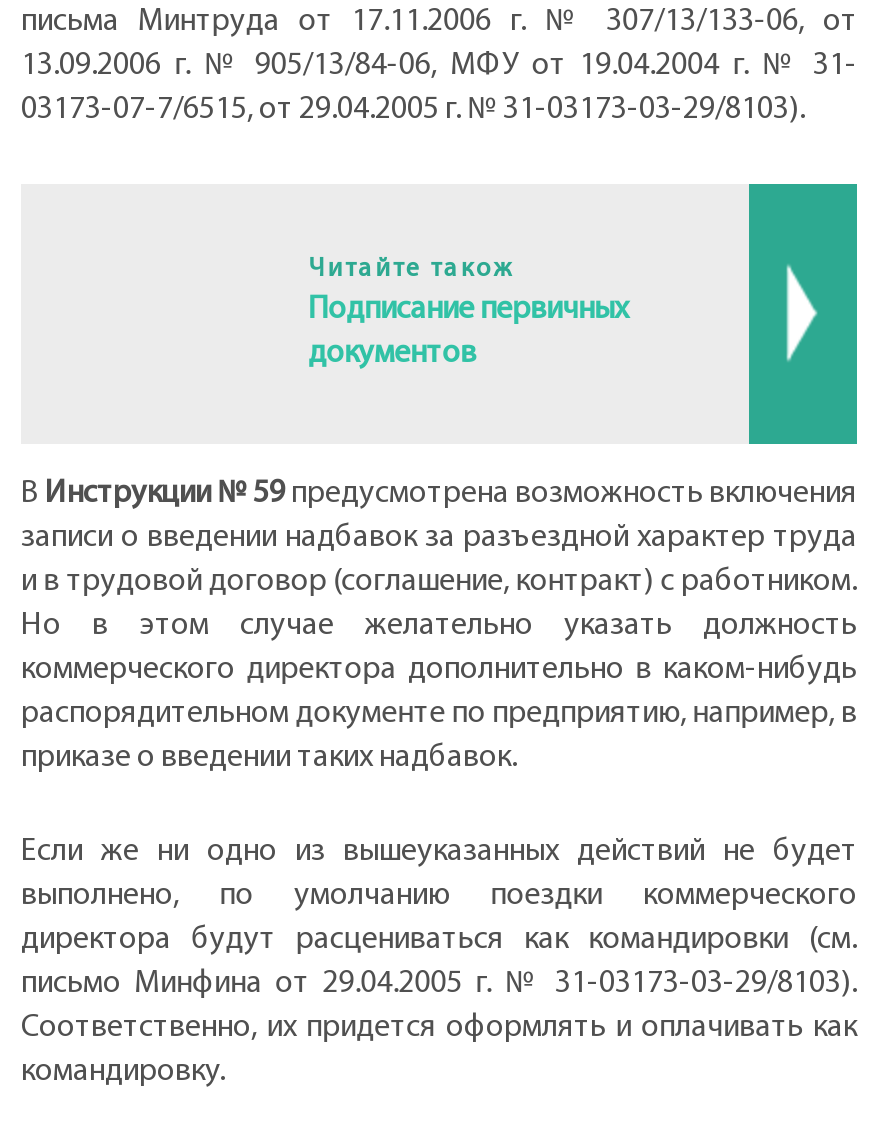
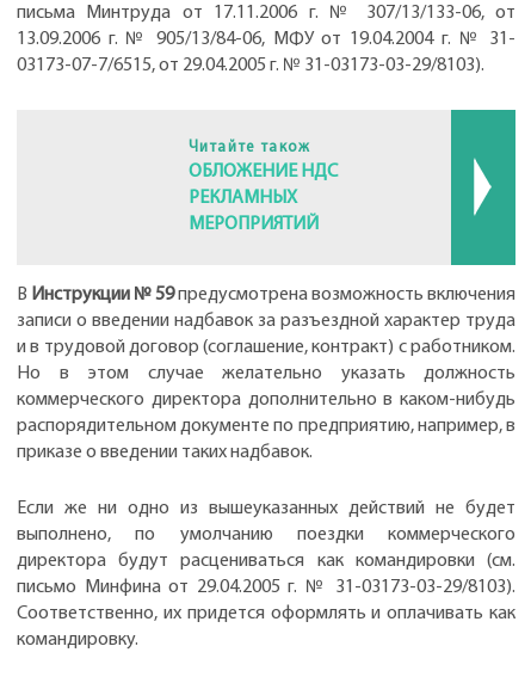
[308,294,628,370] Подписание первичных | документов -> [188,162,337,234] ОБЛОЖЕНИЕ НДС | РЕКЛАМНЫХ | МЕРОПРИЯТИЙ

